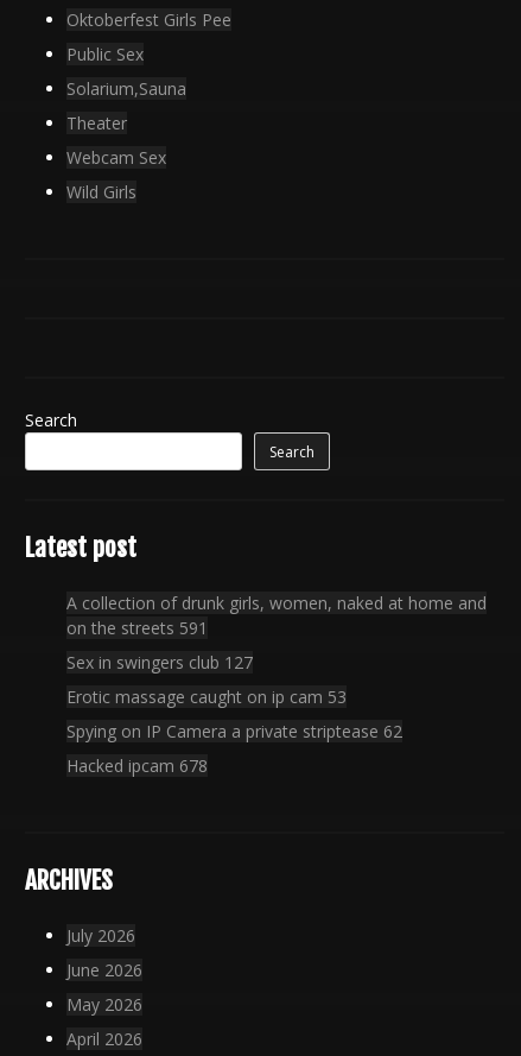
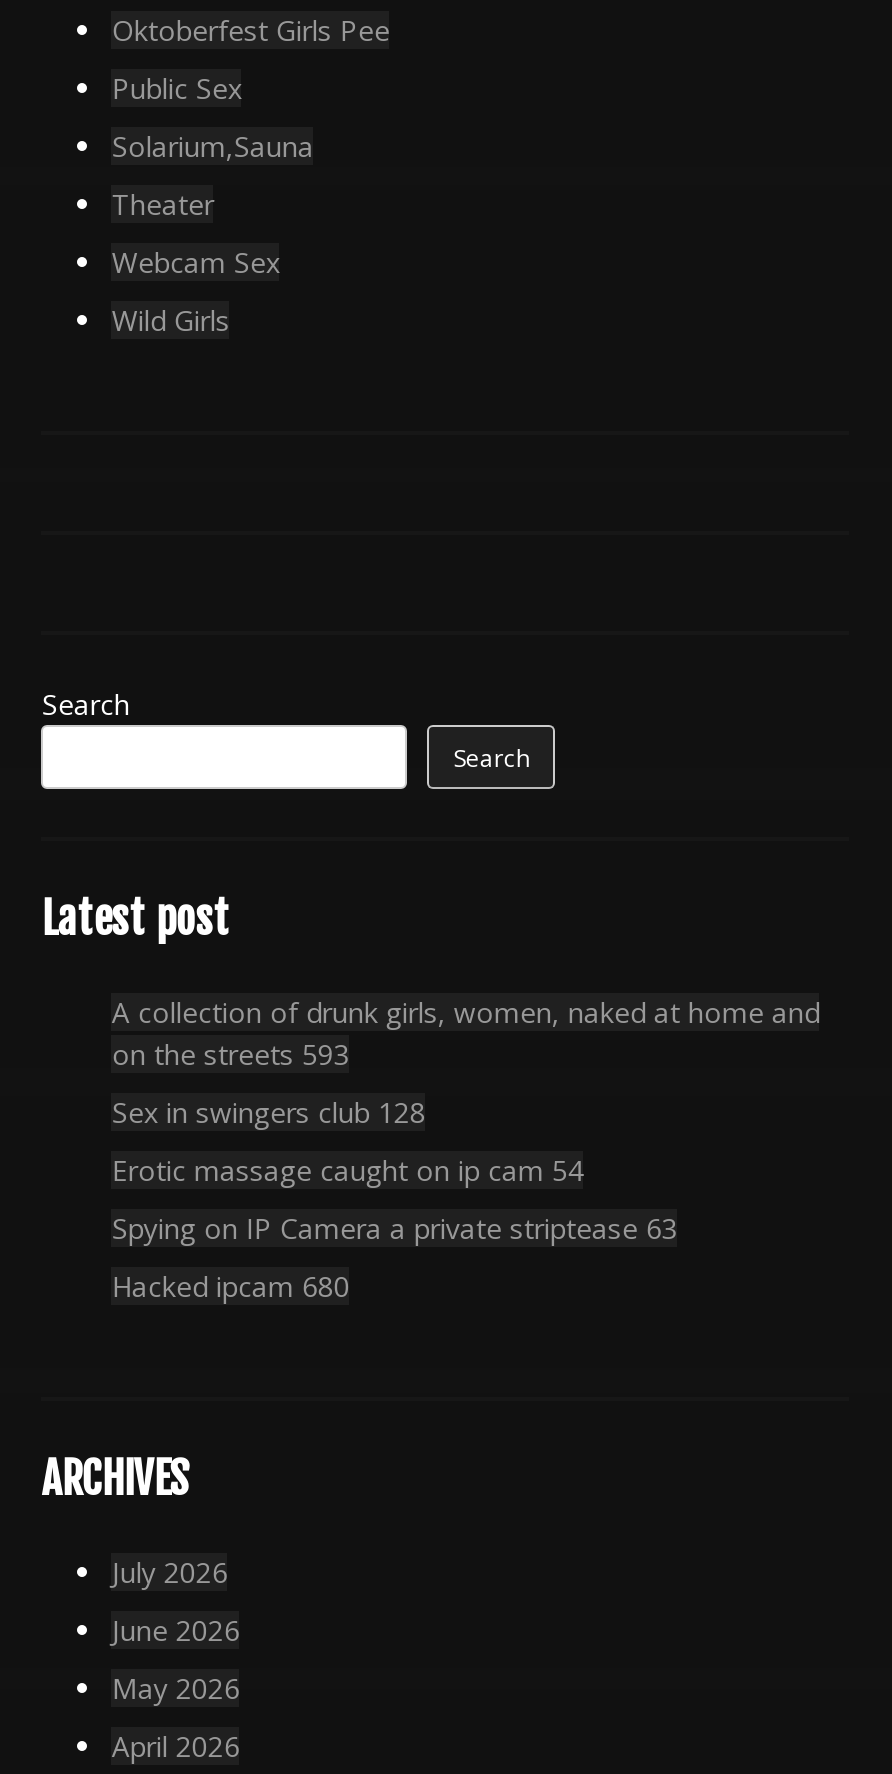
[67,616,208,639] on the streets 591 -> [112,1035,350,1073] on the streets 593
[67,651,253,673] Sex in swingers club 127 -> [112,1093,426,1131] Sex in swingers club 128
[67,685,347,708] Erotic massage caught on ip cam 53 -> [112,1151,584,1189] Erotic massage caught on ip cam 54
[67,720,403,742] Spying on IP Camera a private striptease 62 -> [112,1209,678,1247] Spying on IP Camera a private striptease 63
[67,754,208,777] Hacked ipcam 678 -> [112,1267,350,1305] Hacked ipcam 680

